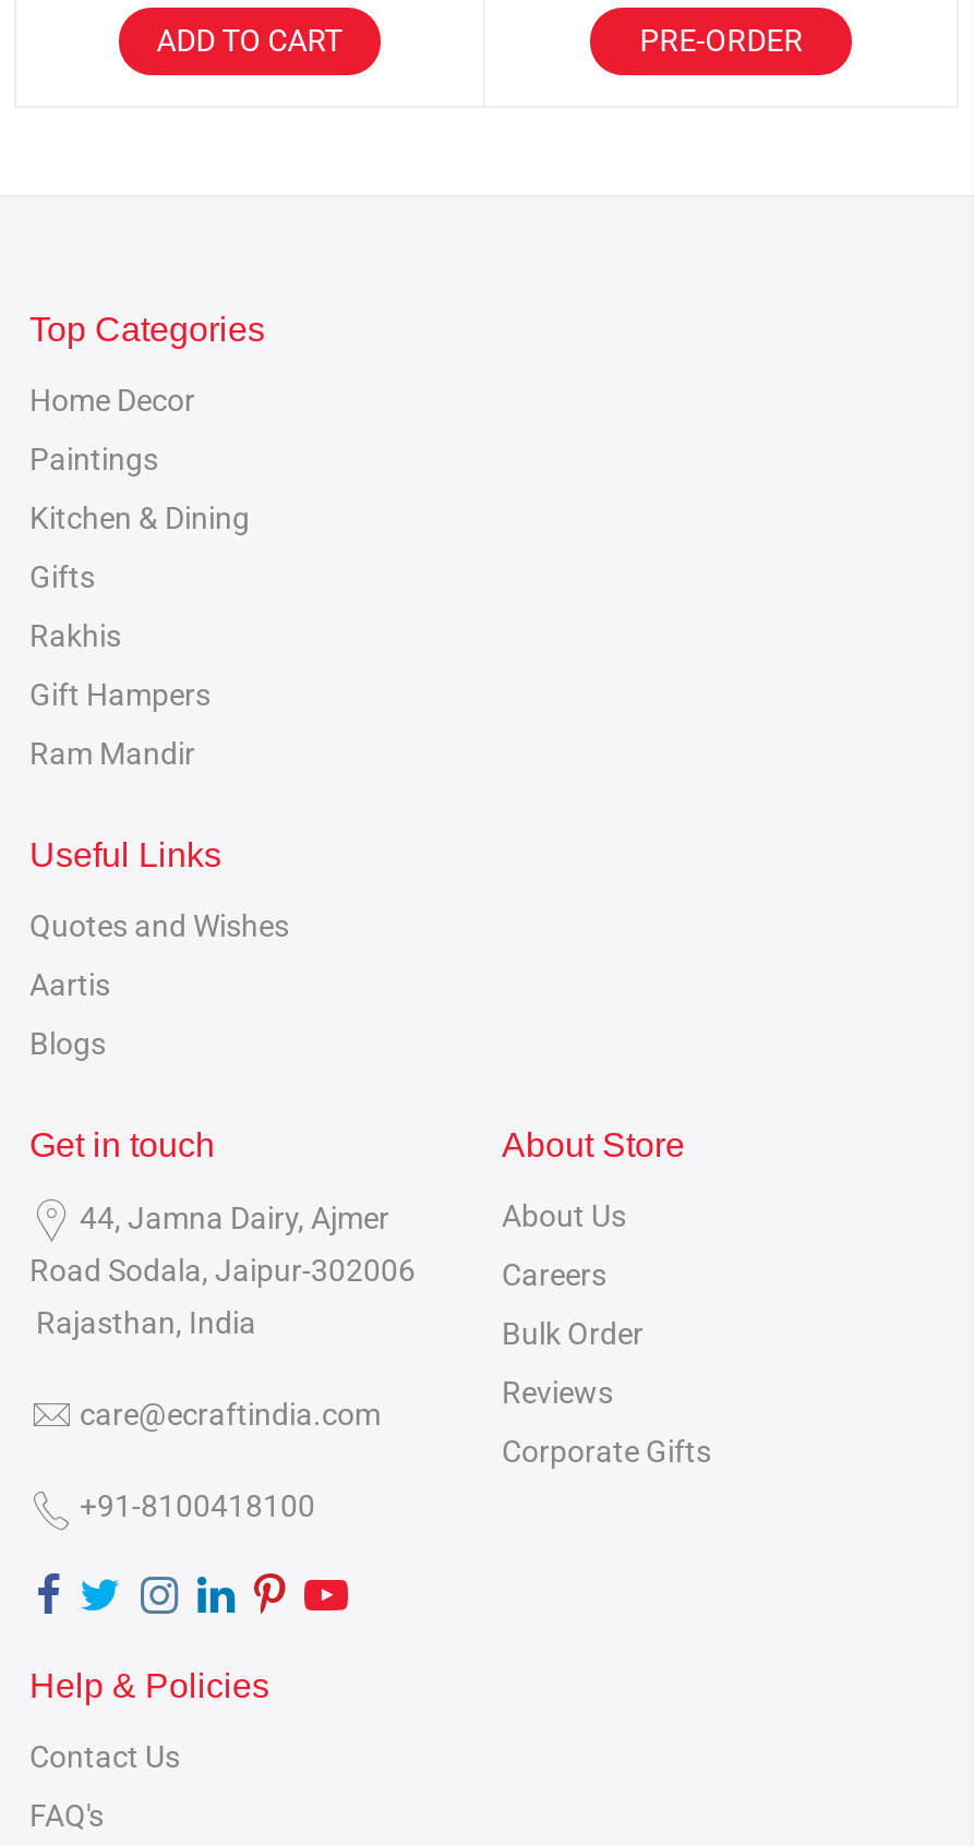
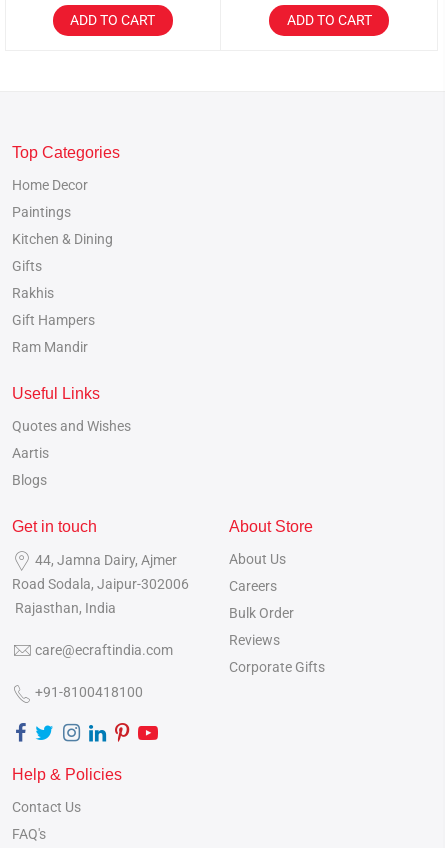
[640,22,804,57] PRE-ORDER -> [287,12,372,28] ADD TO CART

